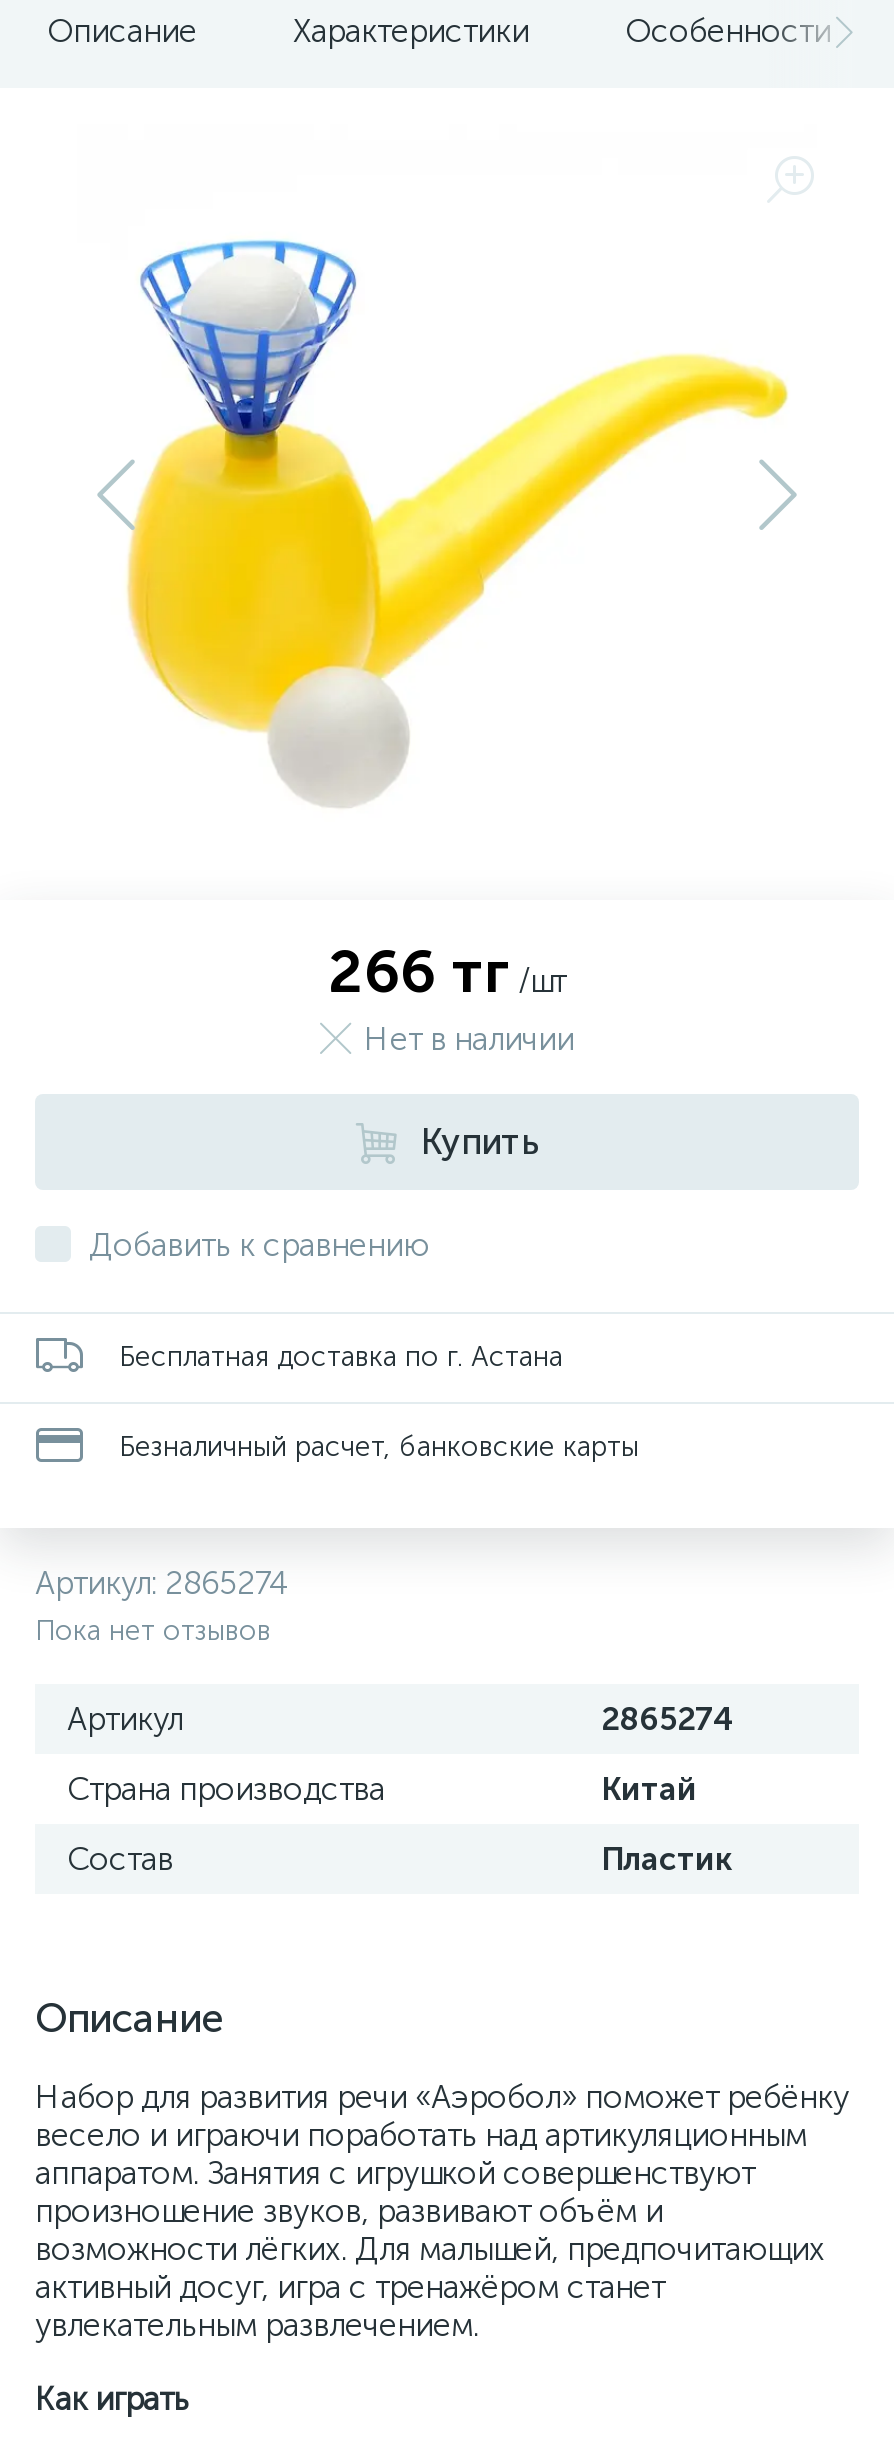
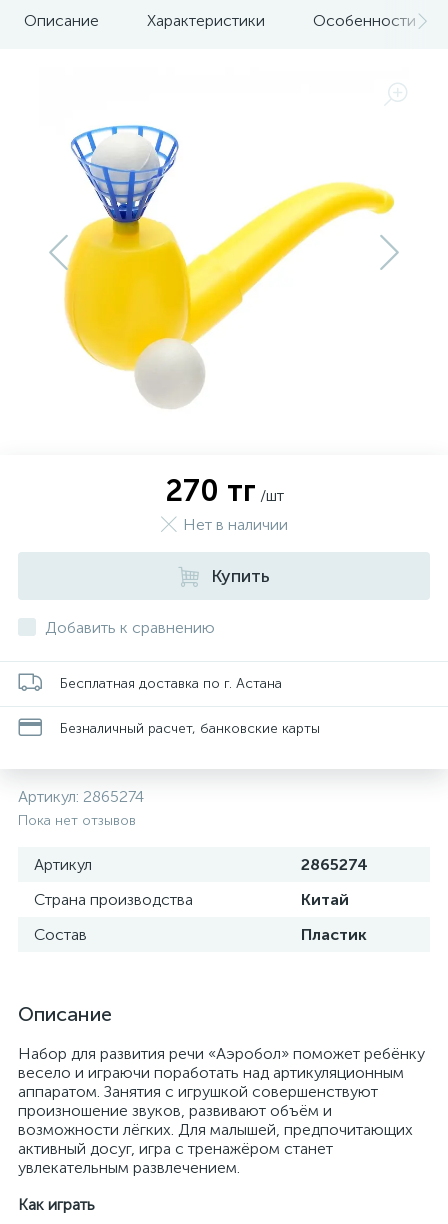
[328,936,566,1008] 266 тг /шт -> [164,473,283,509] 270 тг /шт

